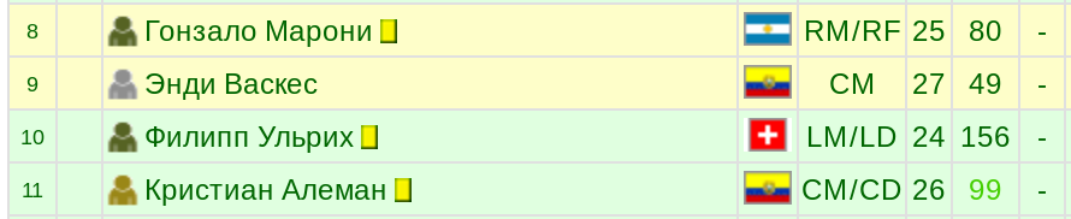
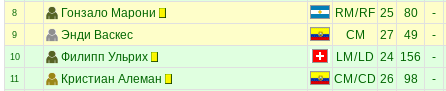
[969,173,1002,207] 99 -> [403,72,417,86] 98

